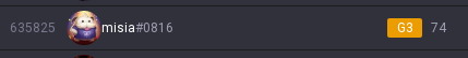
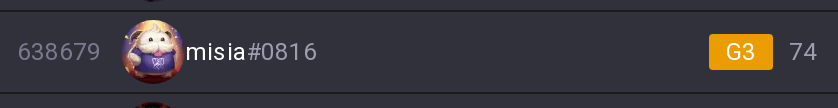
[10,20,56,35] 635825 -> [17,38,101,66] 638679

